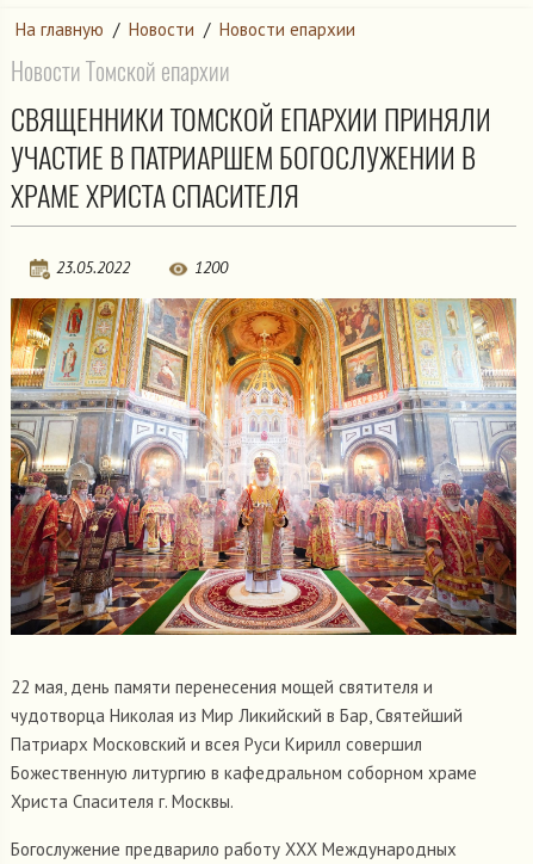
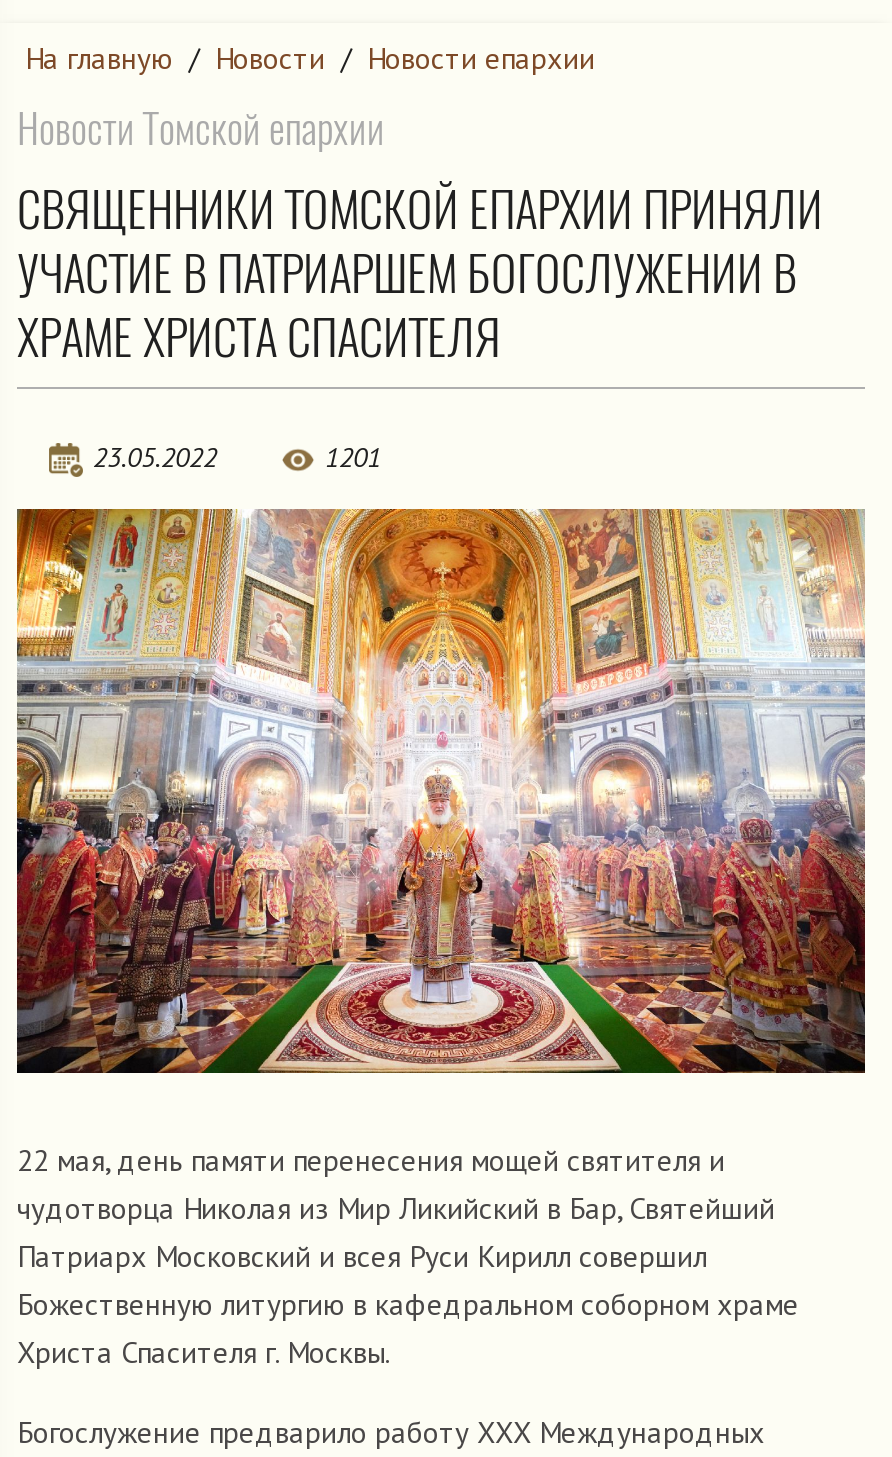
[194,256,228,278] 1200 -> [325,439,381,475] 1201

